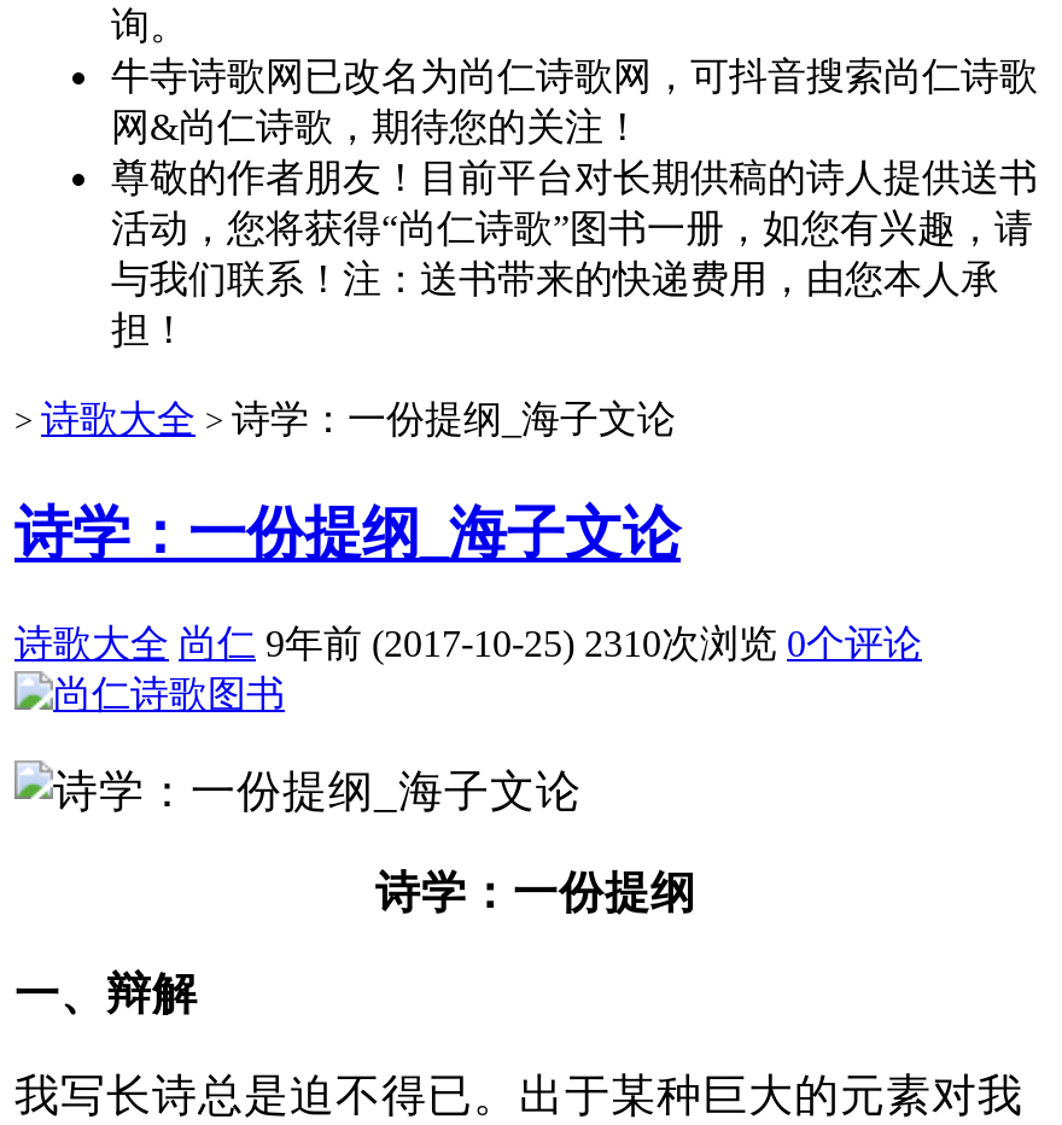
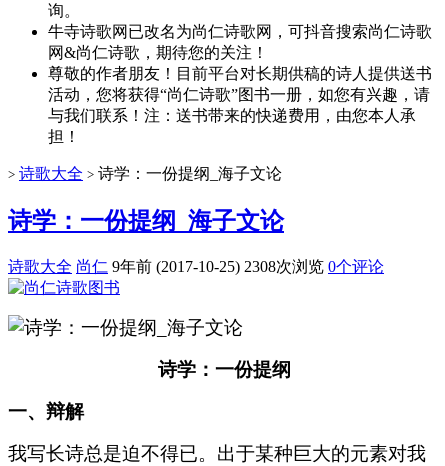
[14,622,922,663] 诗歌大全 尚仁 9年前 (2017-10-25) 2310次浏览 0个评论 -> [8,258,384,275] 诗歌大全 尚仁 9年前 (2017-10-25) 2308次浏览 0个评论

